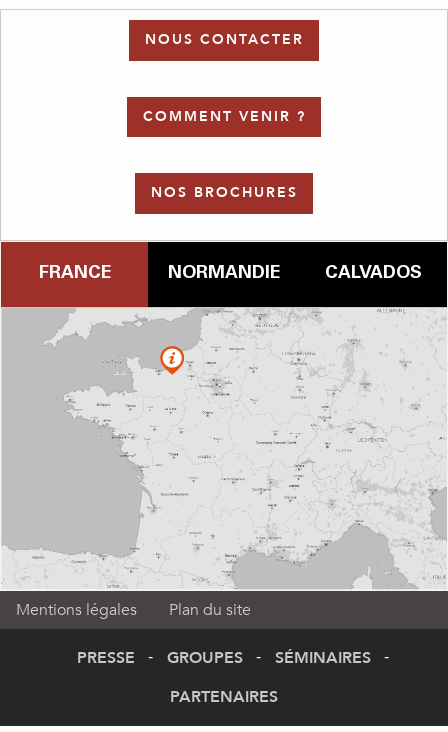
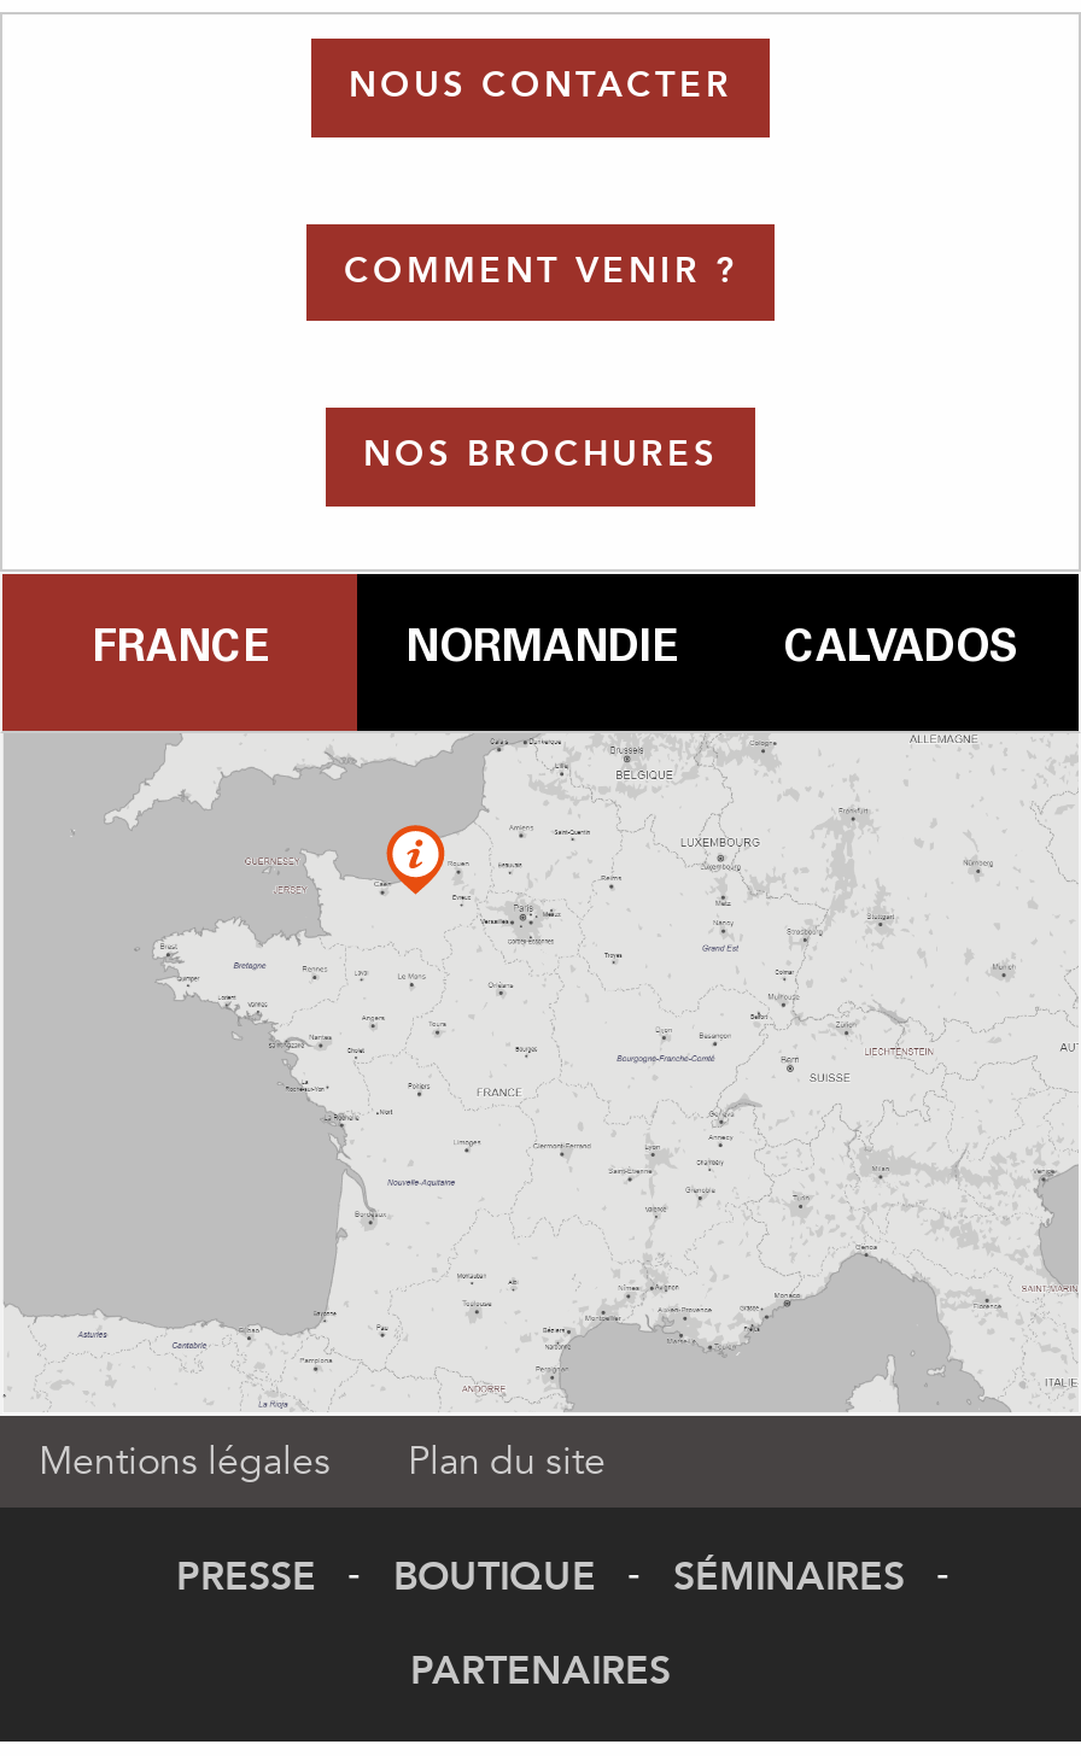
[167,647,243,669] GROUPES -> [393,1552,596,1605] BOUTIQUE

